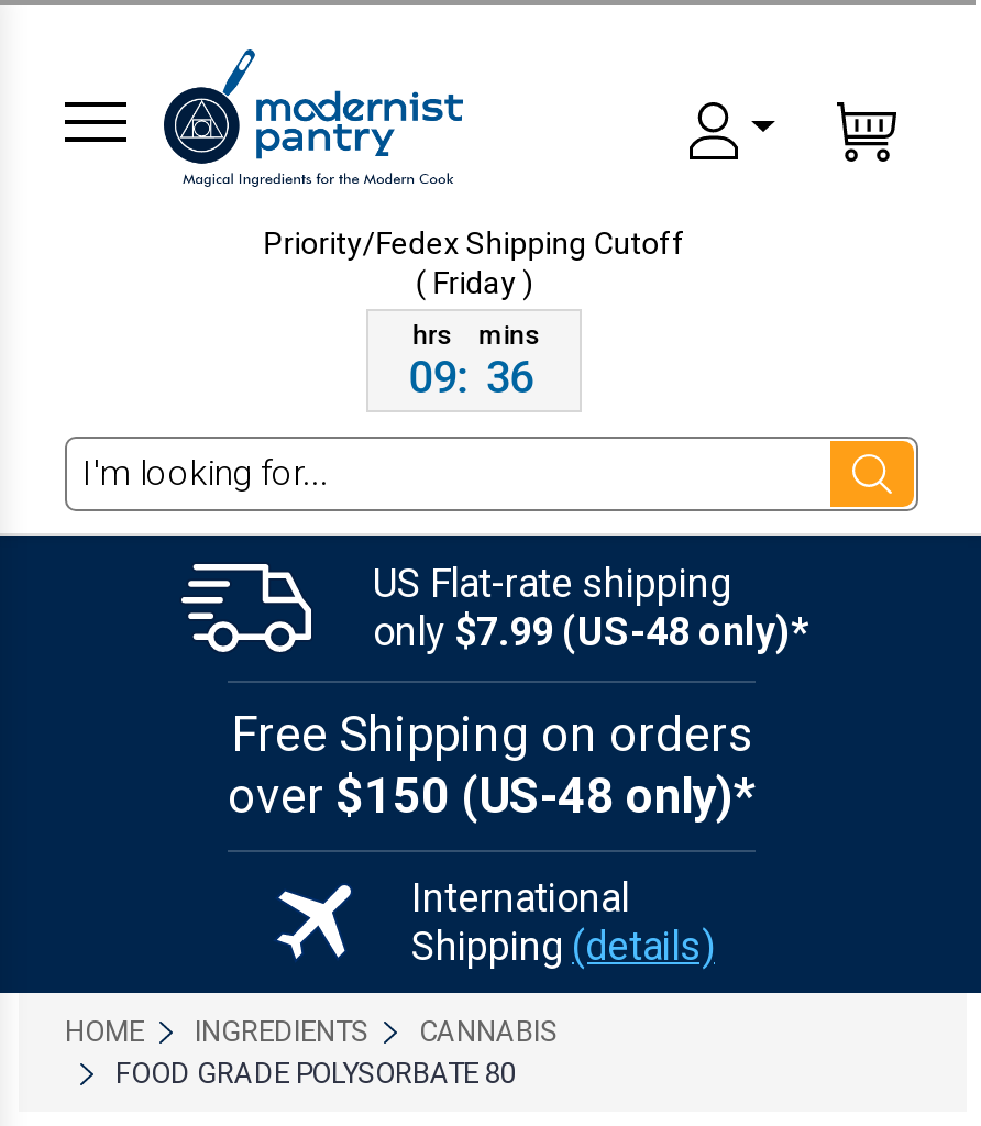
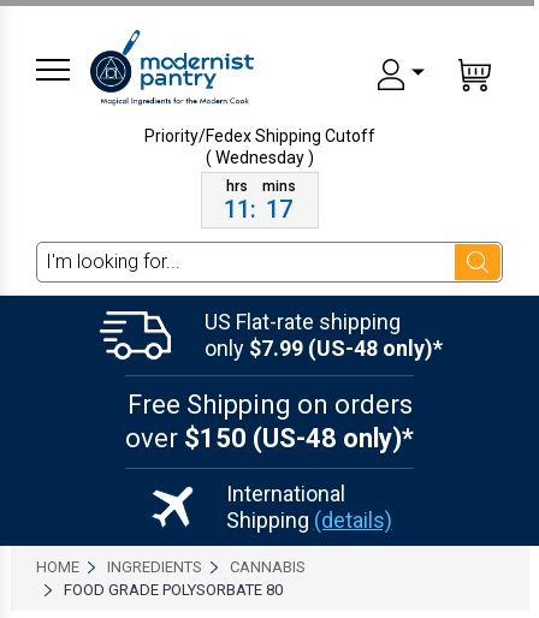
[415,265,534,300] ( Friday ) -> [206,148,314,167] ( Wednesday )
[408,350,534,402] 09: 36 -> [224,194,293,223] 11: 17

